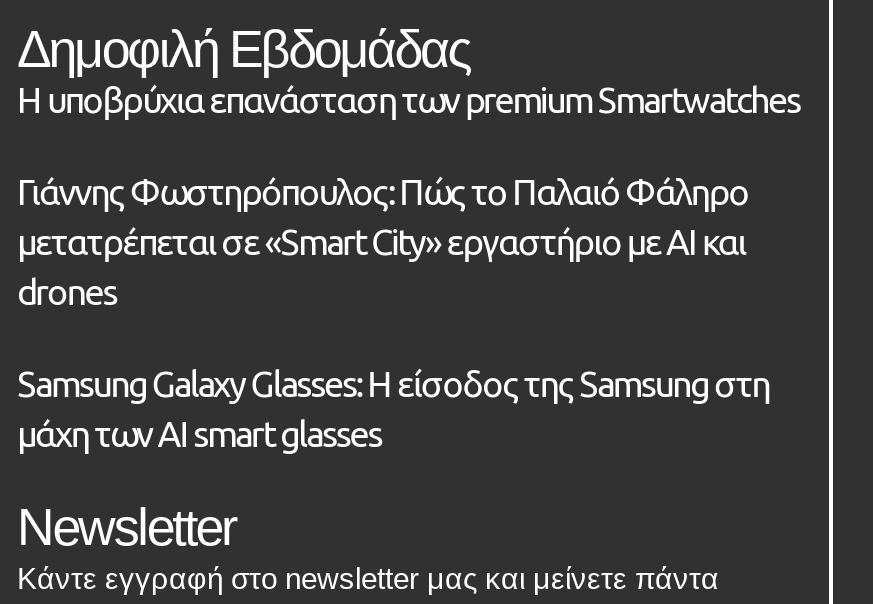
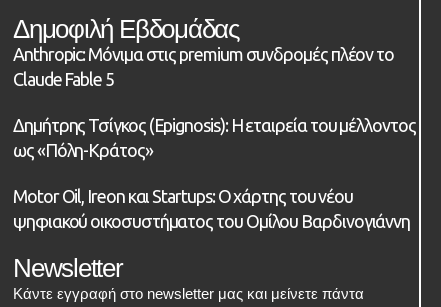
[17,79,799,119] Η υποβρύχια επανάσταση των premium Smartwatches -> [13,44,394,89] Anthropic: Μόνιμα στις premium συνδρομές πλέον το | Claude Fable 5
[17,171,748,311] Γιάννης Φωστηρόπουλος: Πώς το Παλαιό Φάληρο | μετατρέπεται σε «Smart City» εργαστήριο με AI και | drones -> [13,115,416,160] Δημήτρης Τσίγκος (Epignosis): Η εταιρεία του μέλλοντος | ως «Πόλη-Κράτος»
[17,363,769,453] Samsung Galaxy Glasses: Η είσοδος της Samsung στη | μάχη των AI smart glasses -> [13,186,410,231] Motor Oil, Ireon και Startups: Ο χάρτης του νέου | ψηφιακού οικοσυστήματος του Ομίλου Βαρδινογιάννη

